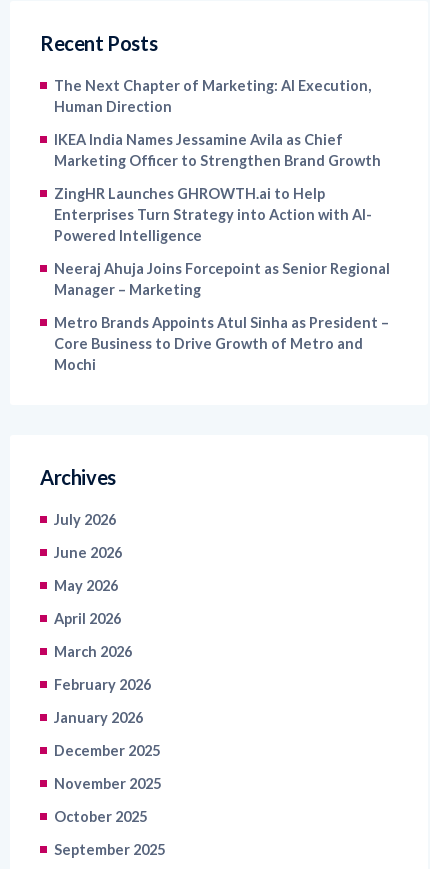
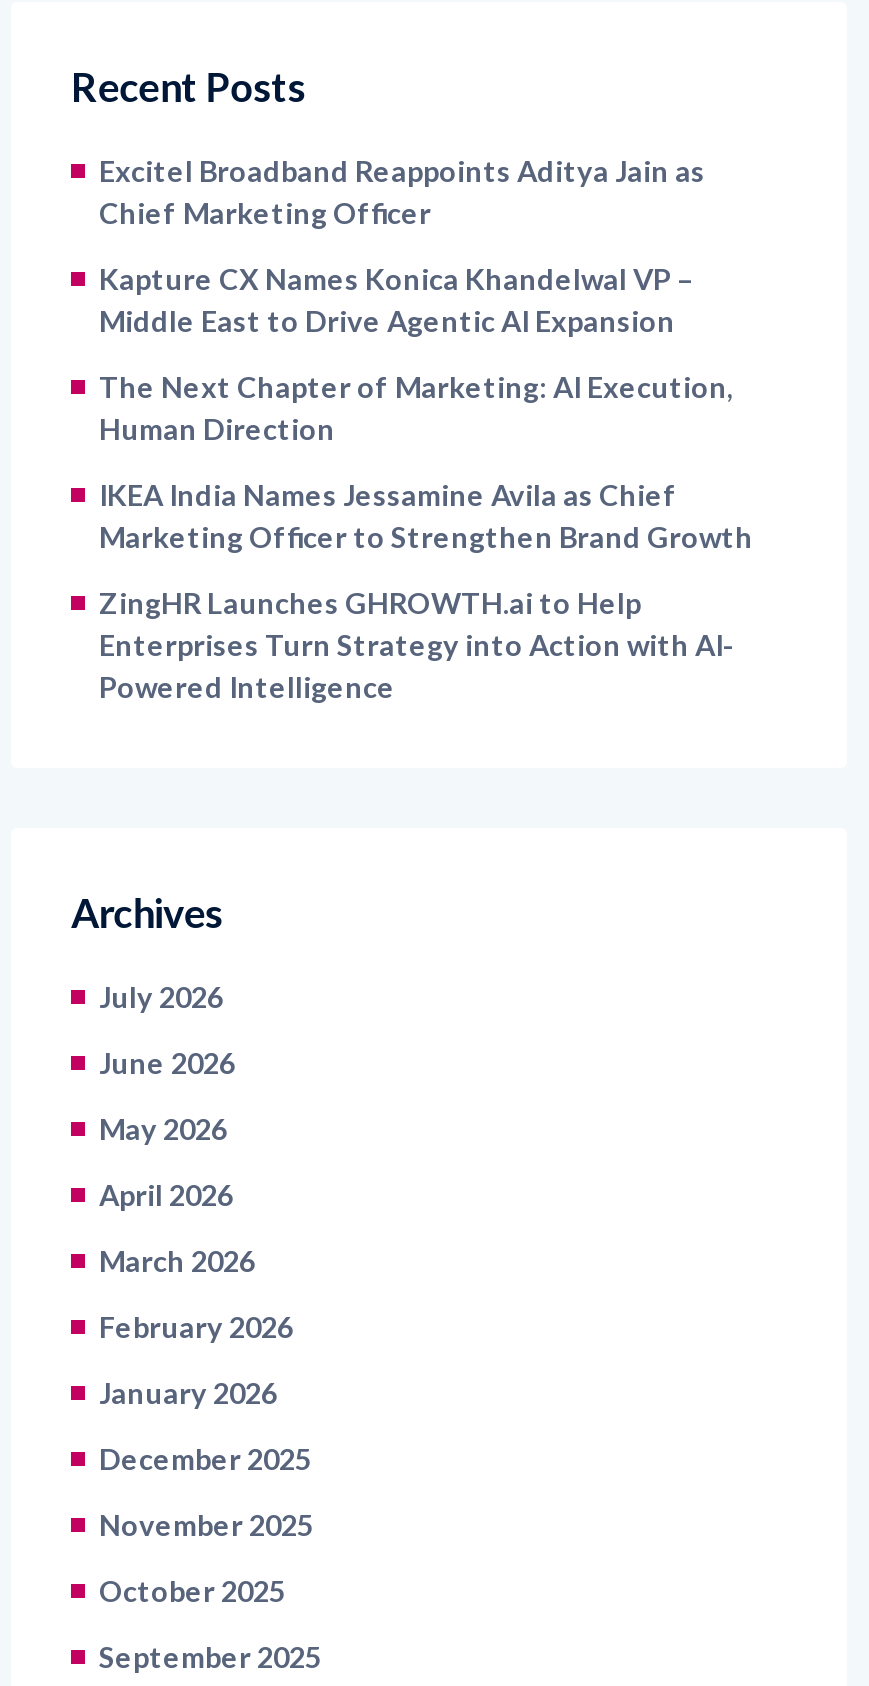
none -> [99,155,705,339] Excitel Broadband Reappoints Aditya Jain as | Chief Marketing Officer | Kapture CX Names Konica Khandelwal VP – | Middle East to Drive Agentic AI Expansion
moved [54,77,381,244] -> [99,371,753,705]: The Next Chapter of Marketing: AI Execution, | Human Direction | IKEA India Names Jessamine Avila as Chief | Marketing Officer to Strengthen Brand Growth | ZingHR Launches GHROWTH.ai to Help | Enterprises Turn Strategy into Action with AI- | Powered Intelligence
[54,260,390,373] Neeraj Ahuja Joins Forcepoint as Senior Regional | Manager – Marketing | Metro Brands Appoints Atul Sinha as President – | Core Business to Drive Growth of Metro and | Mochi -> none

